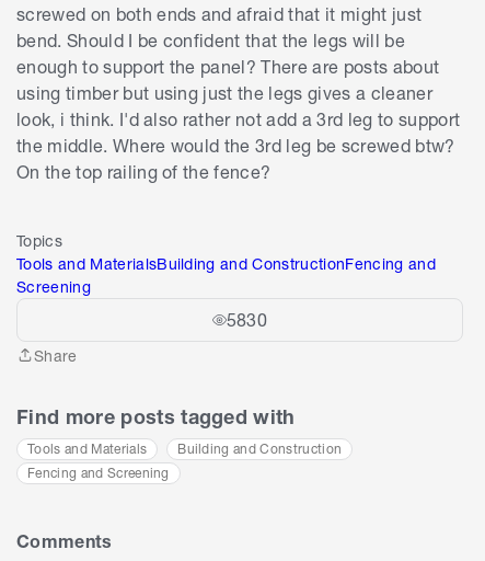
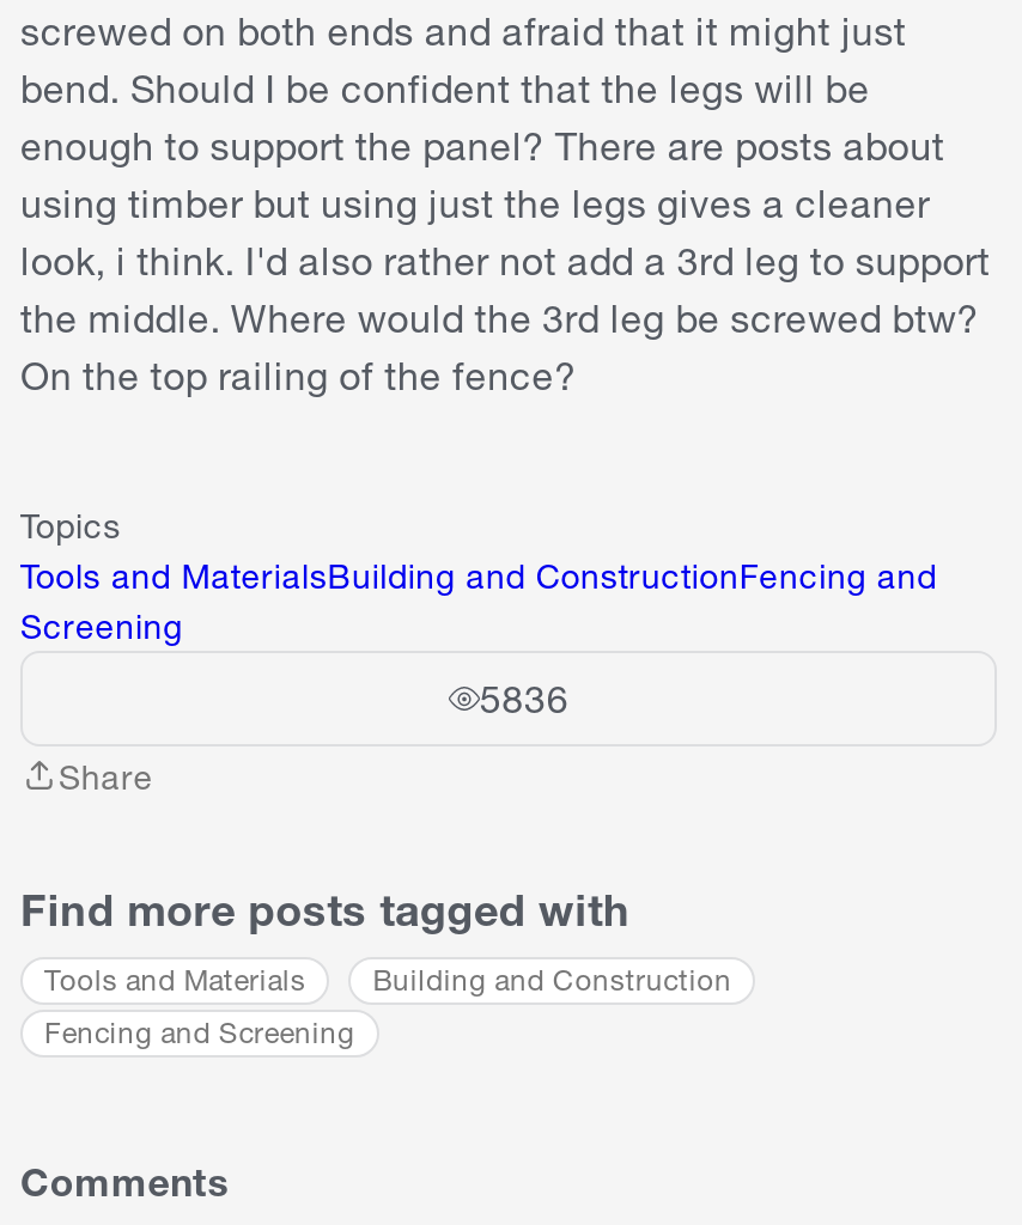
[226,309,267,330] 5830 -> [479,676,569,721] 5836

